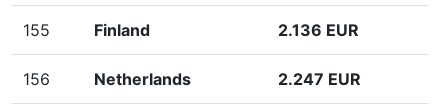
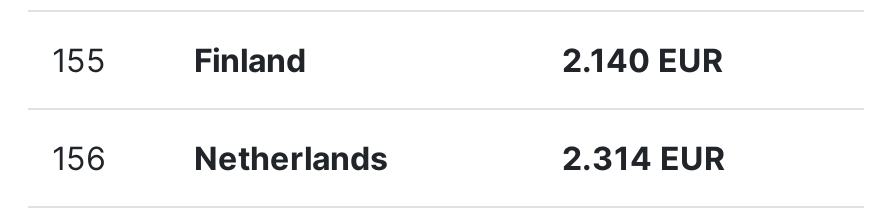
[278,20,359,40] 2.136 EUR -> [562,40,724,80] 2.140 EUR
[278,69,361,89] 2.247 EUR -> [562,138,726,178] 2.314 EUR

